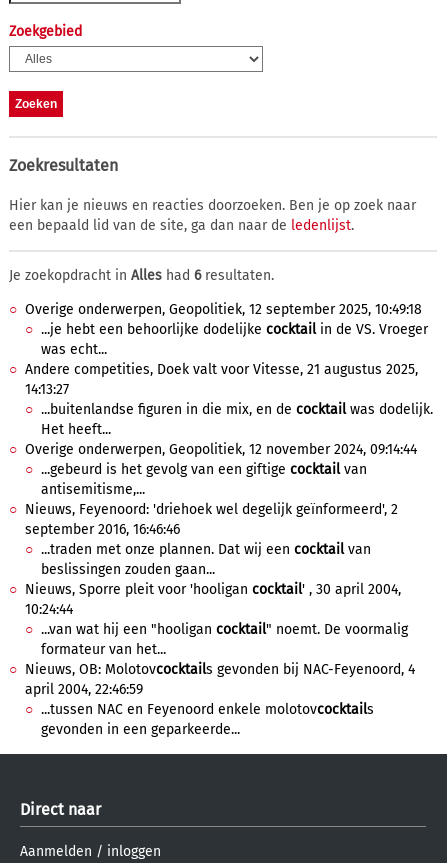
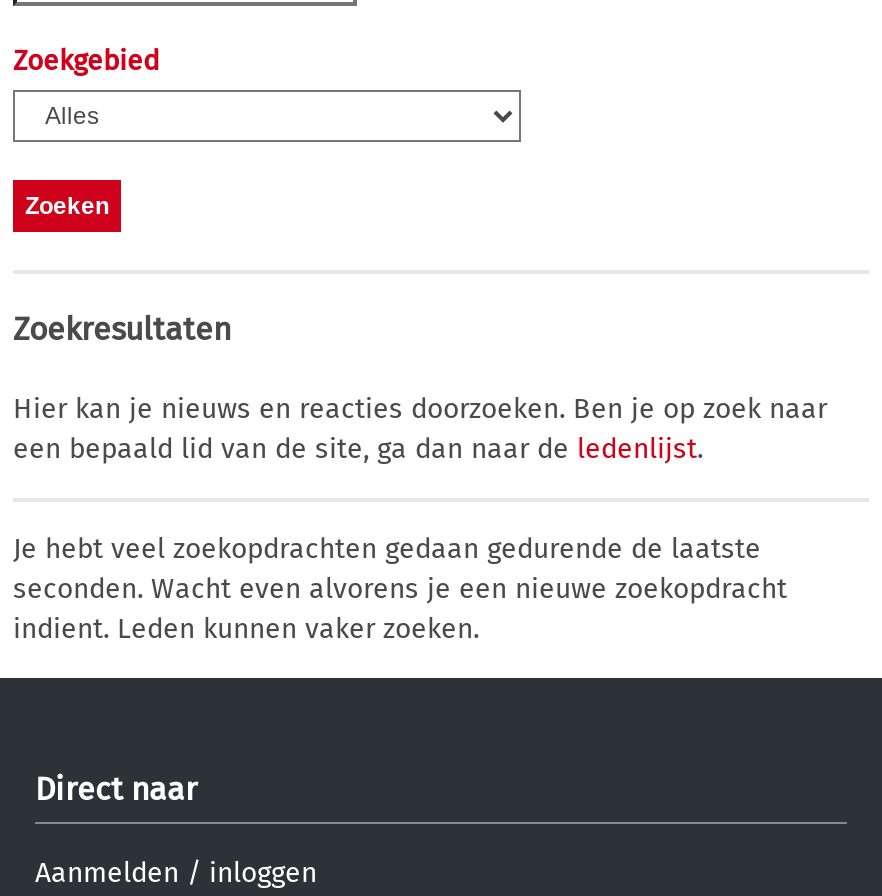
[9,267,433,738] Je zoekopdracht in Alles had 6 resultaten. | Overige onderwerpen, Geopolitiek, 12 september 2025, 10:49:18 | ...je hebt een behoorlijke dodelijke cocktail in de VS. Vroeger | was echt... | Andere competities, Doek valt voor Vitesse, 21 augustus 2025, | 14:13:27 | ...buitenlandse figuren in die mix, en de cocktail was dodelijk. | Het heeft... | Overige onderwerpen, Geopolitiek, 12 november 2024, 09:14:44 | ...gebeurd is het gevolg van een giftige cocktail van | antisemitisme,... | Nieuws, Feyenoord: 'driehoek wel degelijk geïnformeerd', 2 | september 2016, 16:46:46 | ...traden met onze plannen. Dat wij een cocktail van | beslissingen zouden gaan... | Nieuws, Sporre pleit voor 'hooligan cocktail ' , 30 april 2004, | 10:24:44 | ...van wat hij een "hooligan cocktail" noemt. De voormalig | formateur van het... | Nieuws, OB: Molotovcocktails gevonden bij NAC-Feyenoord, 4 | april 2004, 22:46:59 | ...tussen NAC en Feyenoord enkele molotovcocktails | gevonden in een geparkeerde... -> [13,532,787,646] Je hebt veel zoekopdrachten gedaan gedurende de laatste | seconden. Wacht even alvorens je een nieuwe zoekopdracht | indient. Leden kunnen vaker zoeken.

